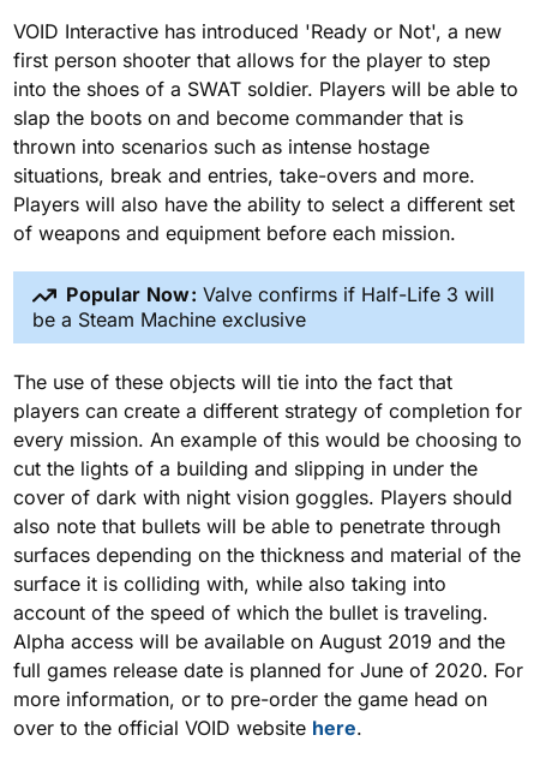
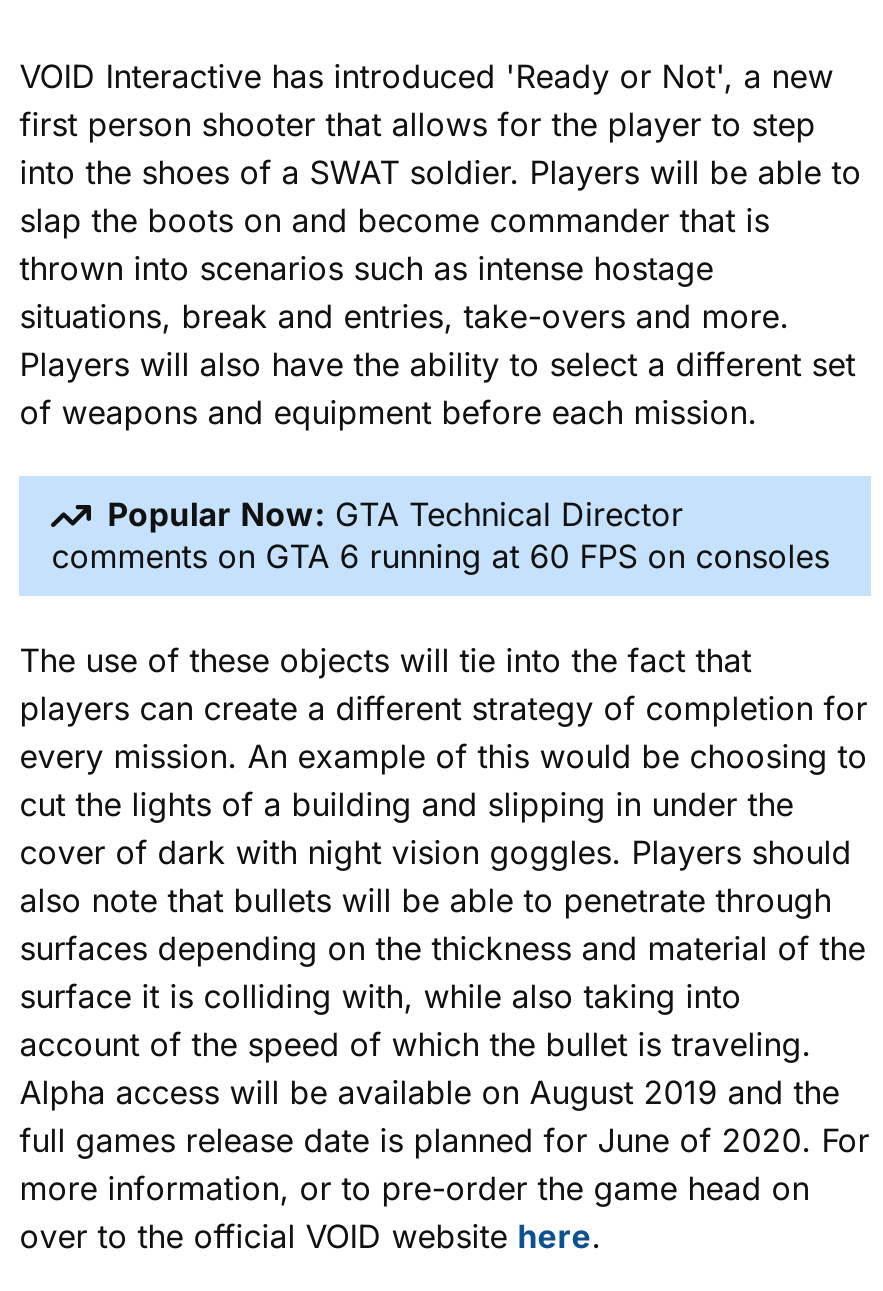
[33,282,494,332] Popular Now: Valve confirms if Half-Life 3 will | be a Steam Machine exclusive -> [51,493,829,577] Popular Now: GTA Technical Director | comments on GTA 6 running at 60 FPS on consoles

